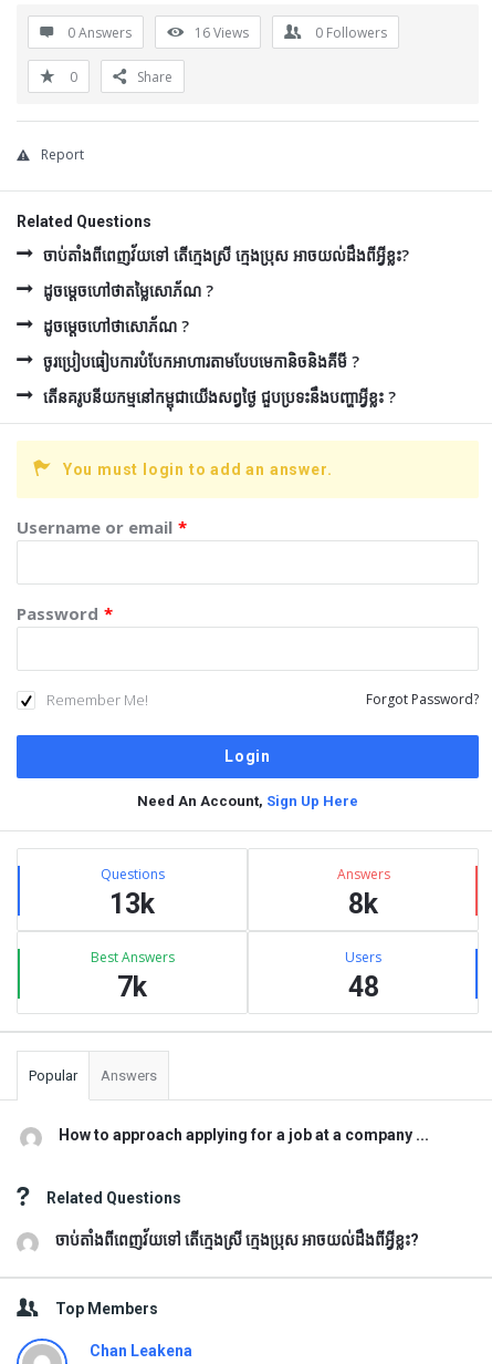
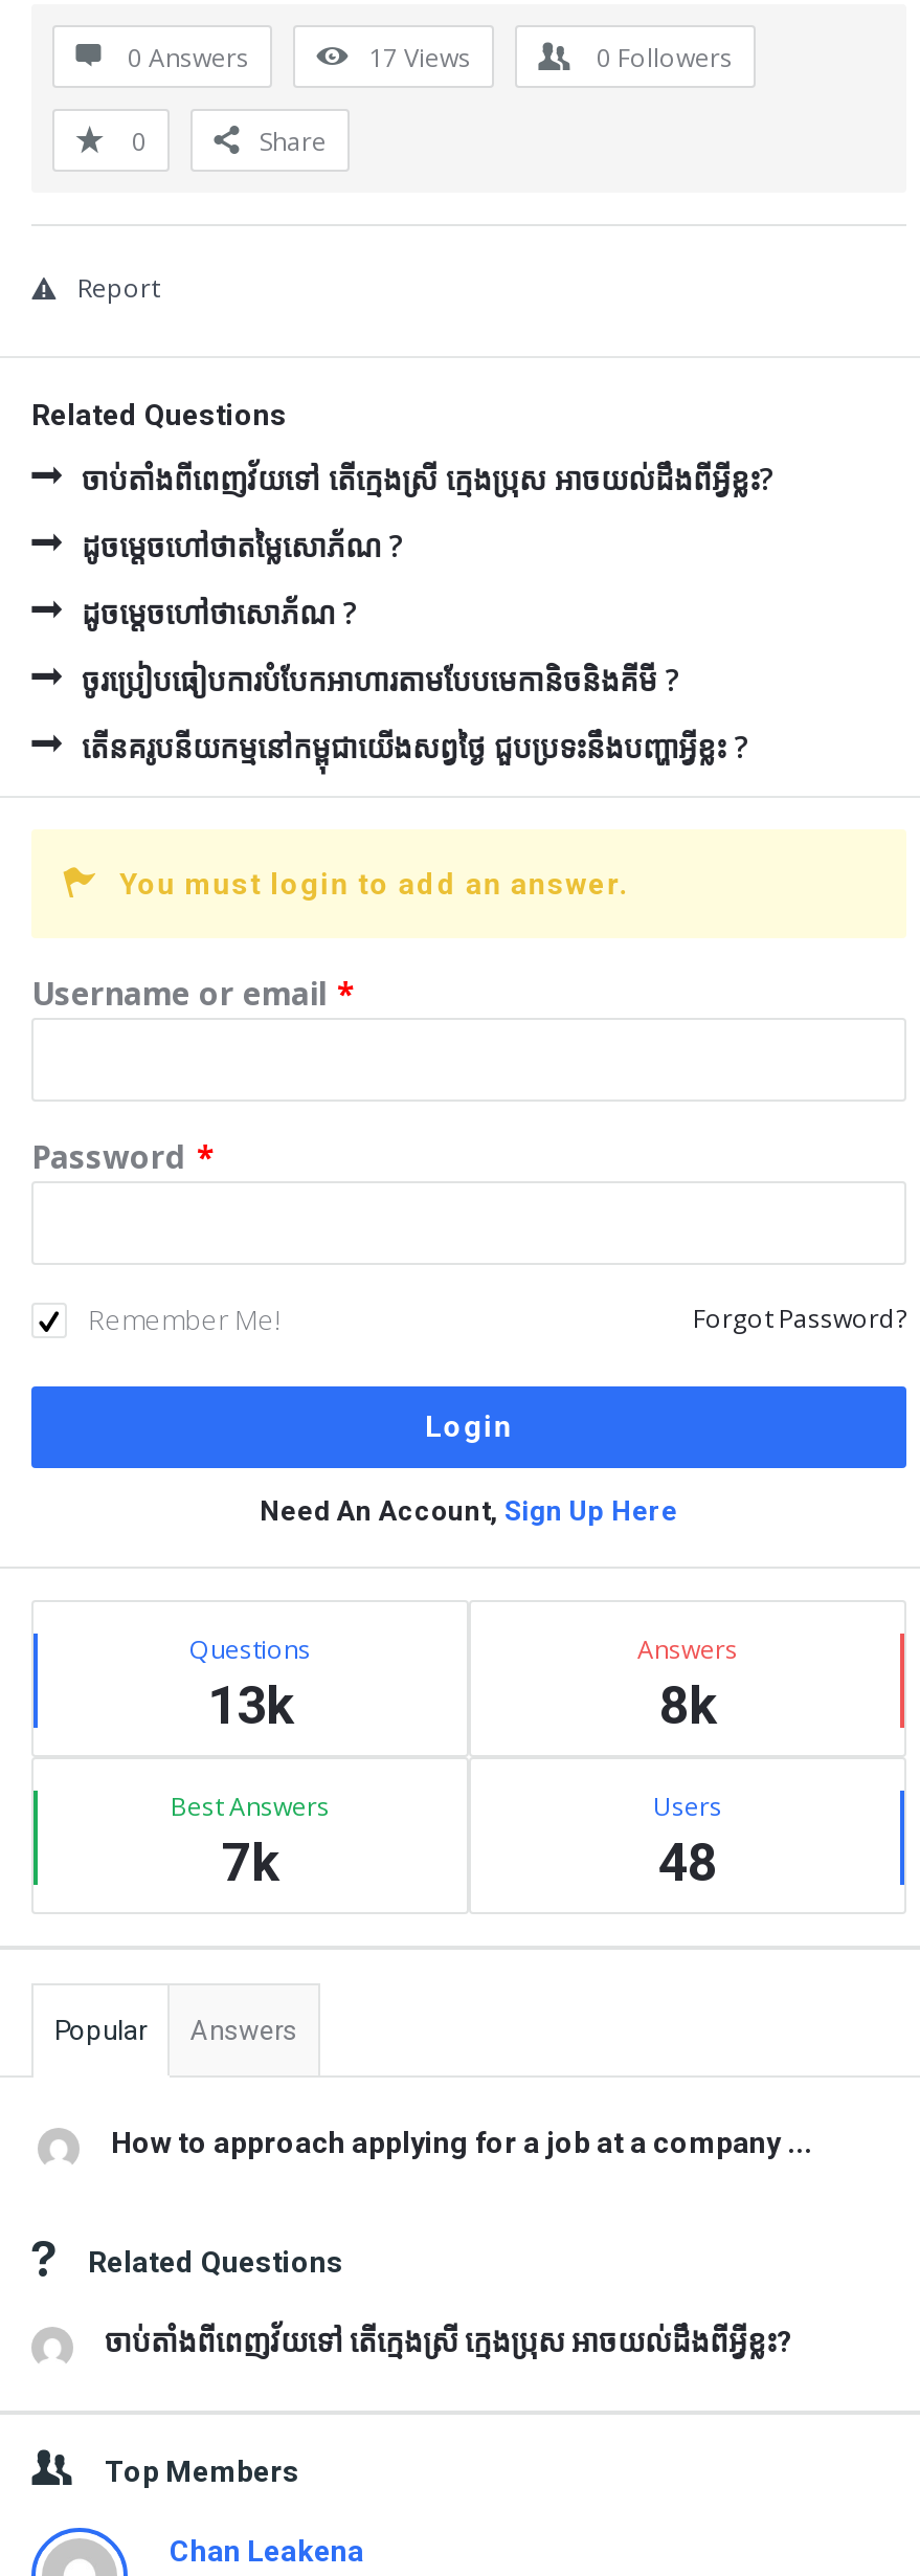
[195,23,249,42] 16 Views -> [368,40,471,75] 17 Views

